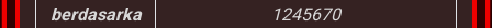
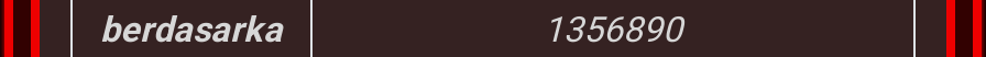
[271,4,340,25] 1245670 -> [544,9,682,50] 1356890

